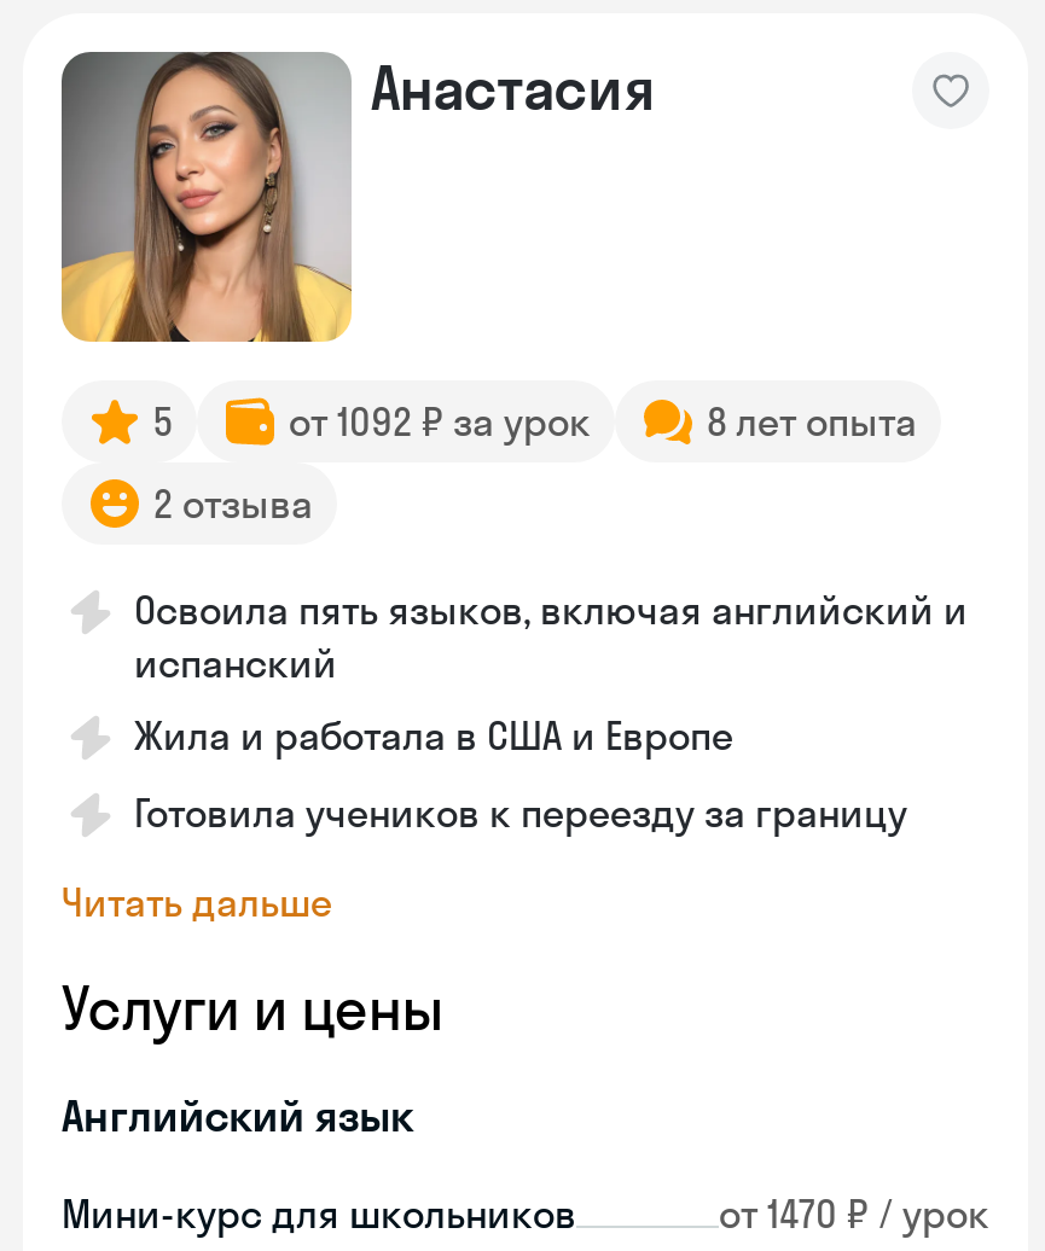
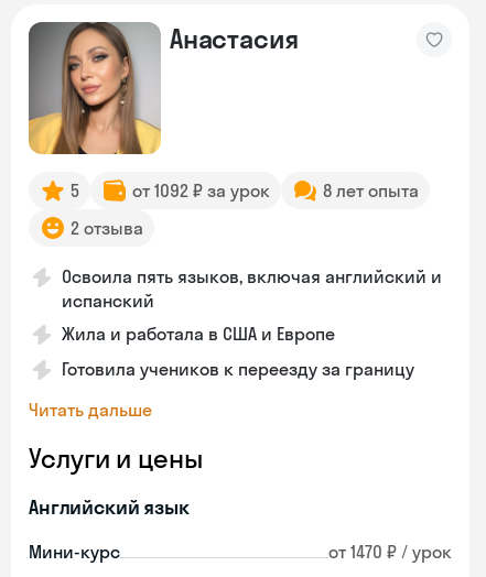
[62,1189,576,1238] Мини-курс для школьников -> [29,541,120,563] Мини-курс

